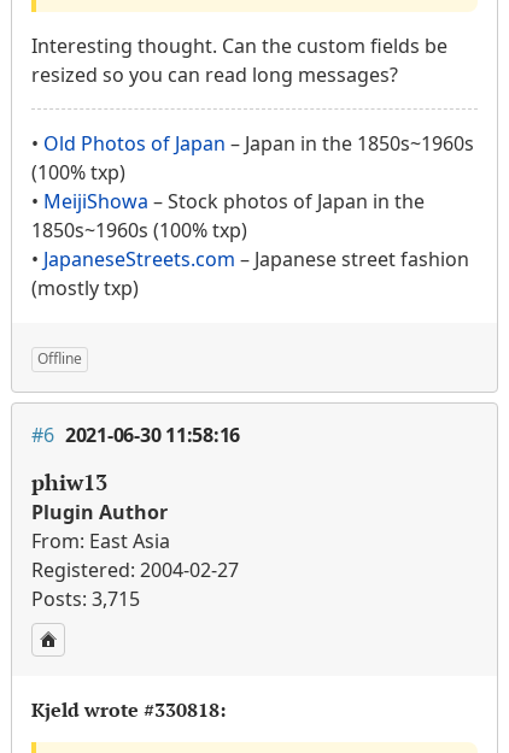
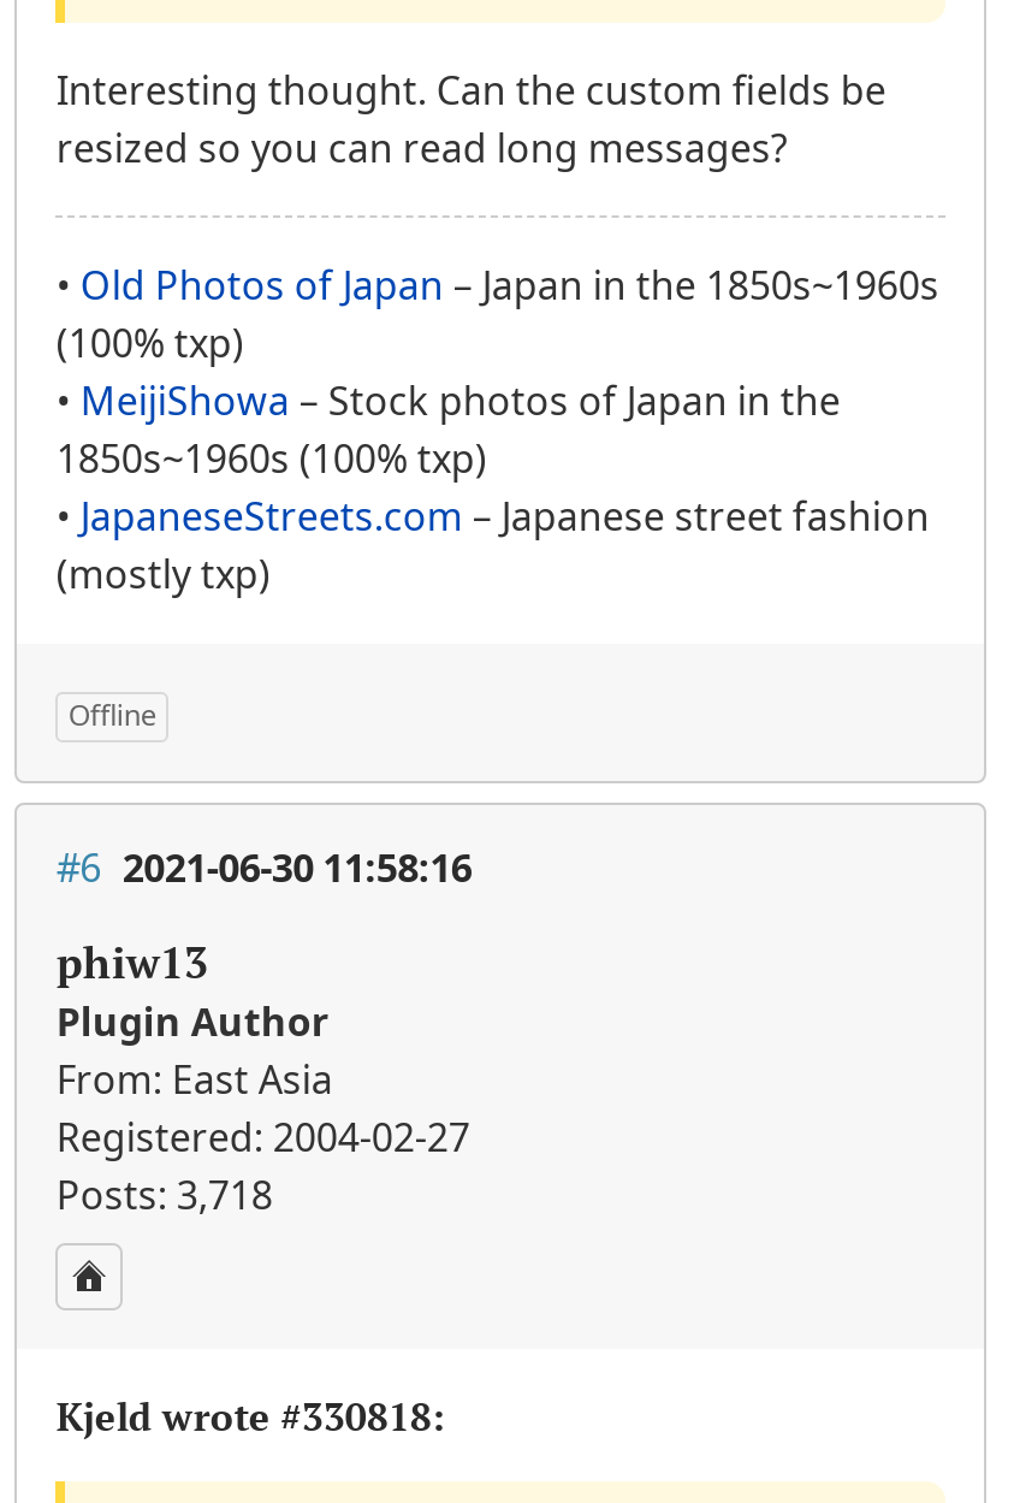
[32,585,140,611] Posts: 3,715 -> [56,1167,273,1220] Posts: 3,718

